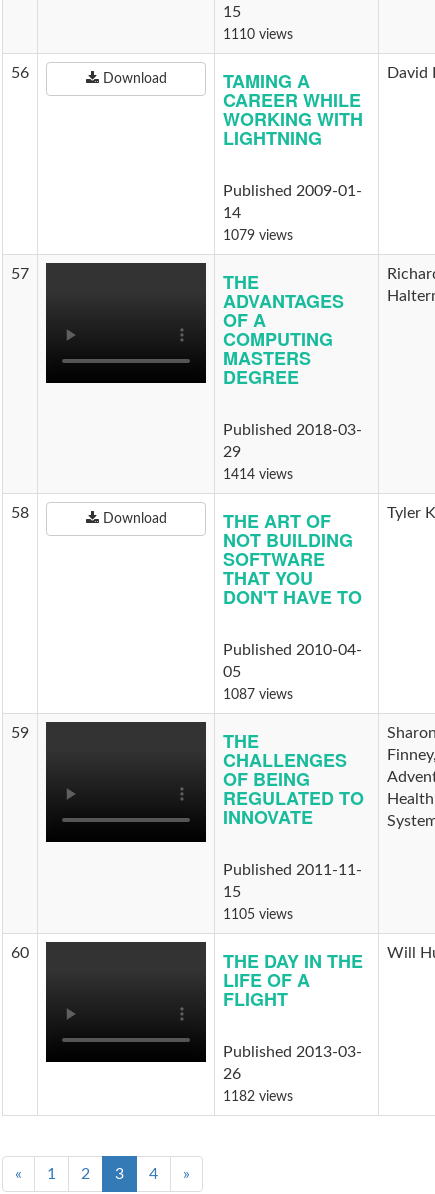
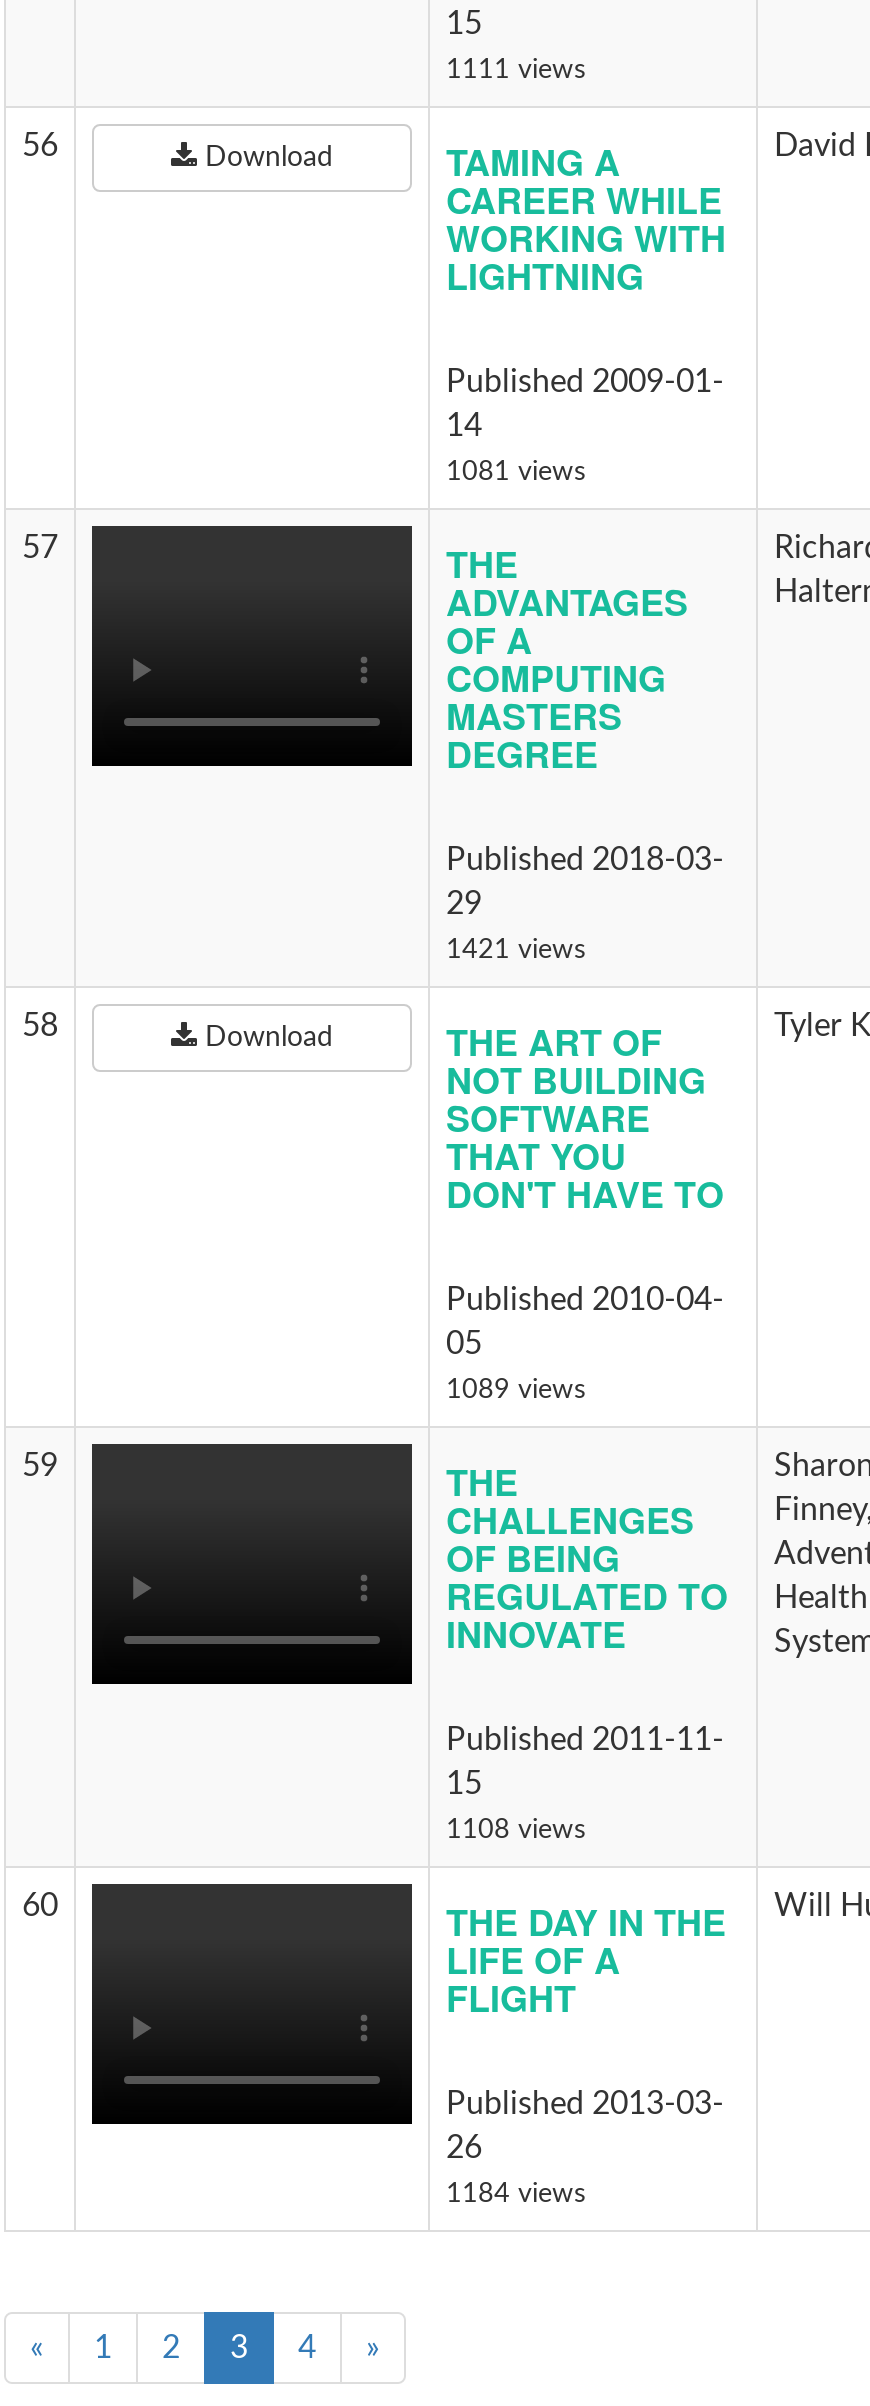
[223,28,293,42] 1110 views -> [446,56,586,84] 1111 views
[223,229,293,243] 1079 views -> [446,458,586,486] 1081 views
[223,468,293,482] 1414 views -> [446,936,586,964] 1421 views
[223,688,293,702] 1087 views -> [446,1376,586,1404] 1089 views
[223,908,293,922] 1105 views -> [446,1816,586,1844] 1108 views
[223,1090,293,1104] 1182 views -> [446,2180,586,2208] 1184 views

